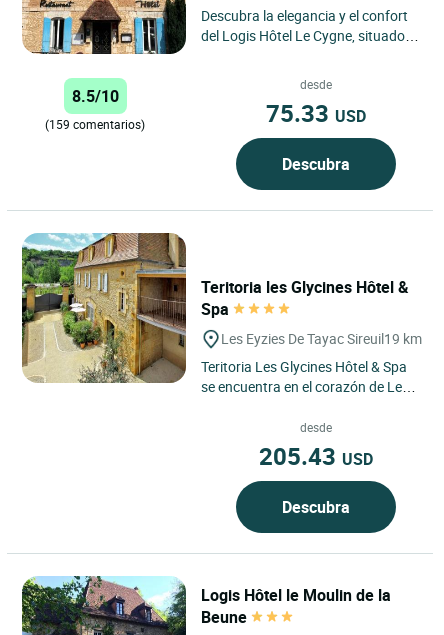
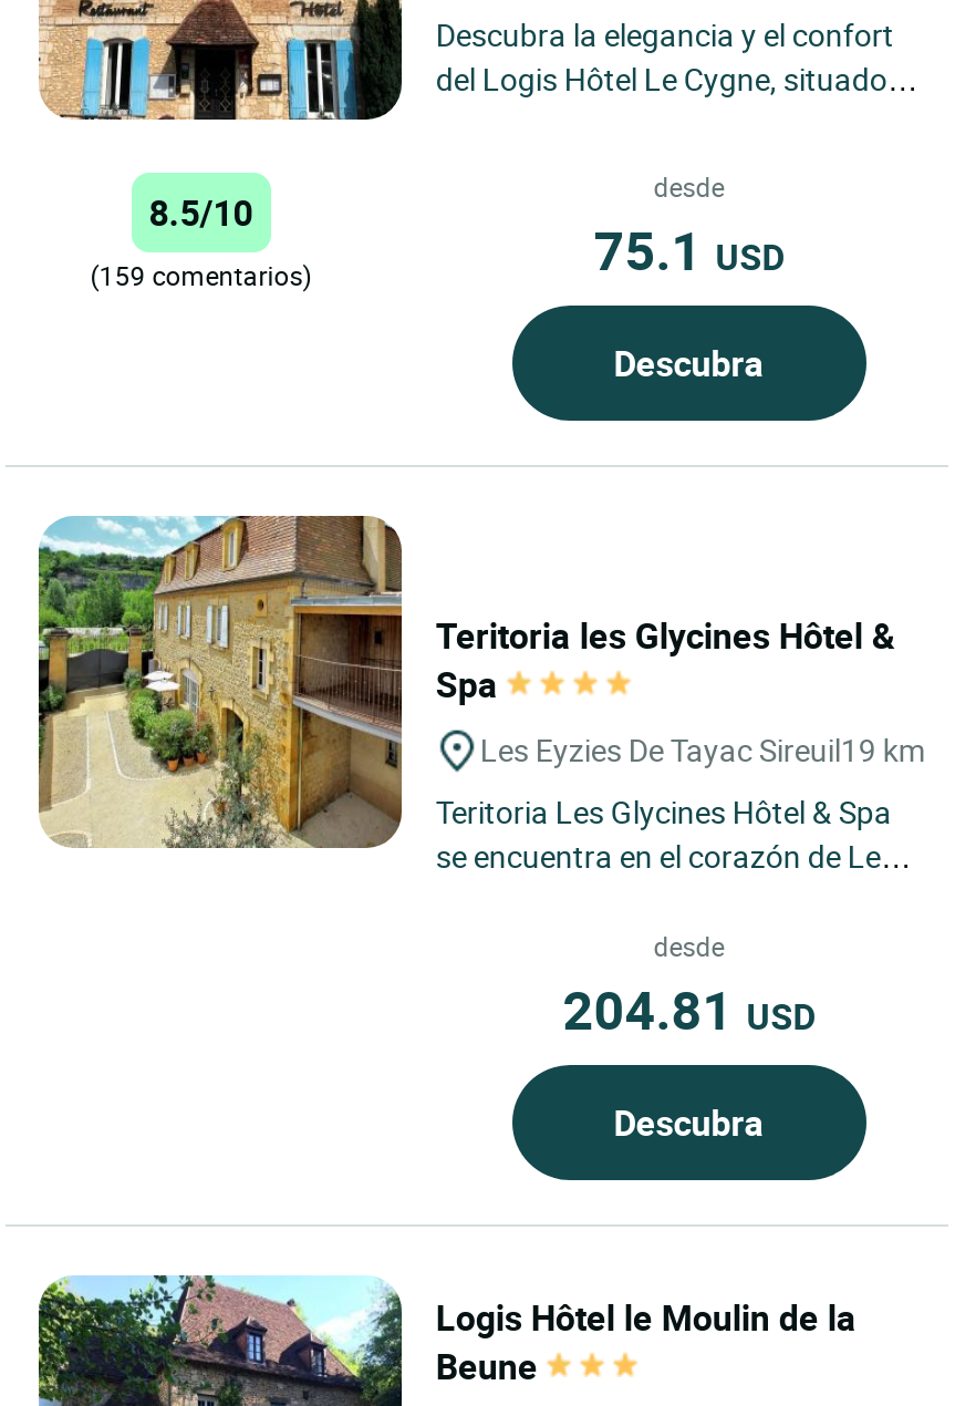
[266,97,366,129] 75.33 USD -> [594,216,784,287] 75.1 USD
[259,440,373,472] 205.43 USD -> [563,975,815,1046] 204.81 USD

